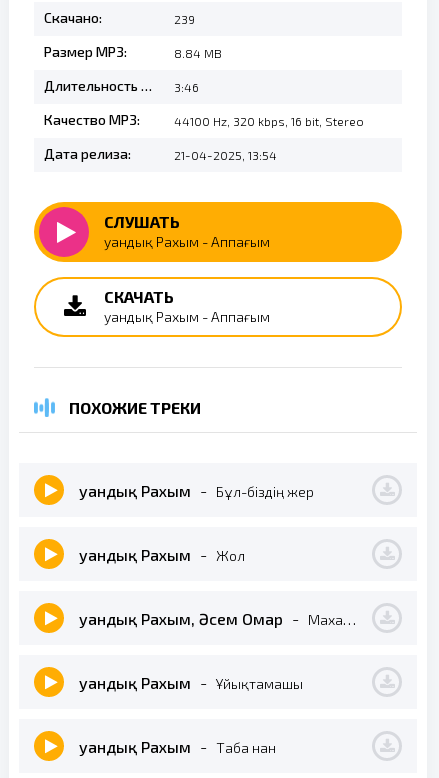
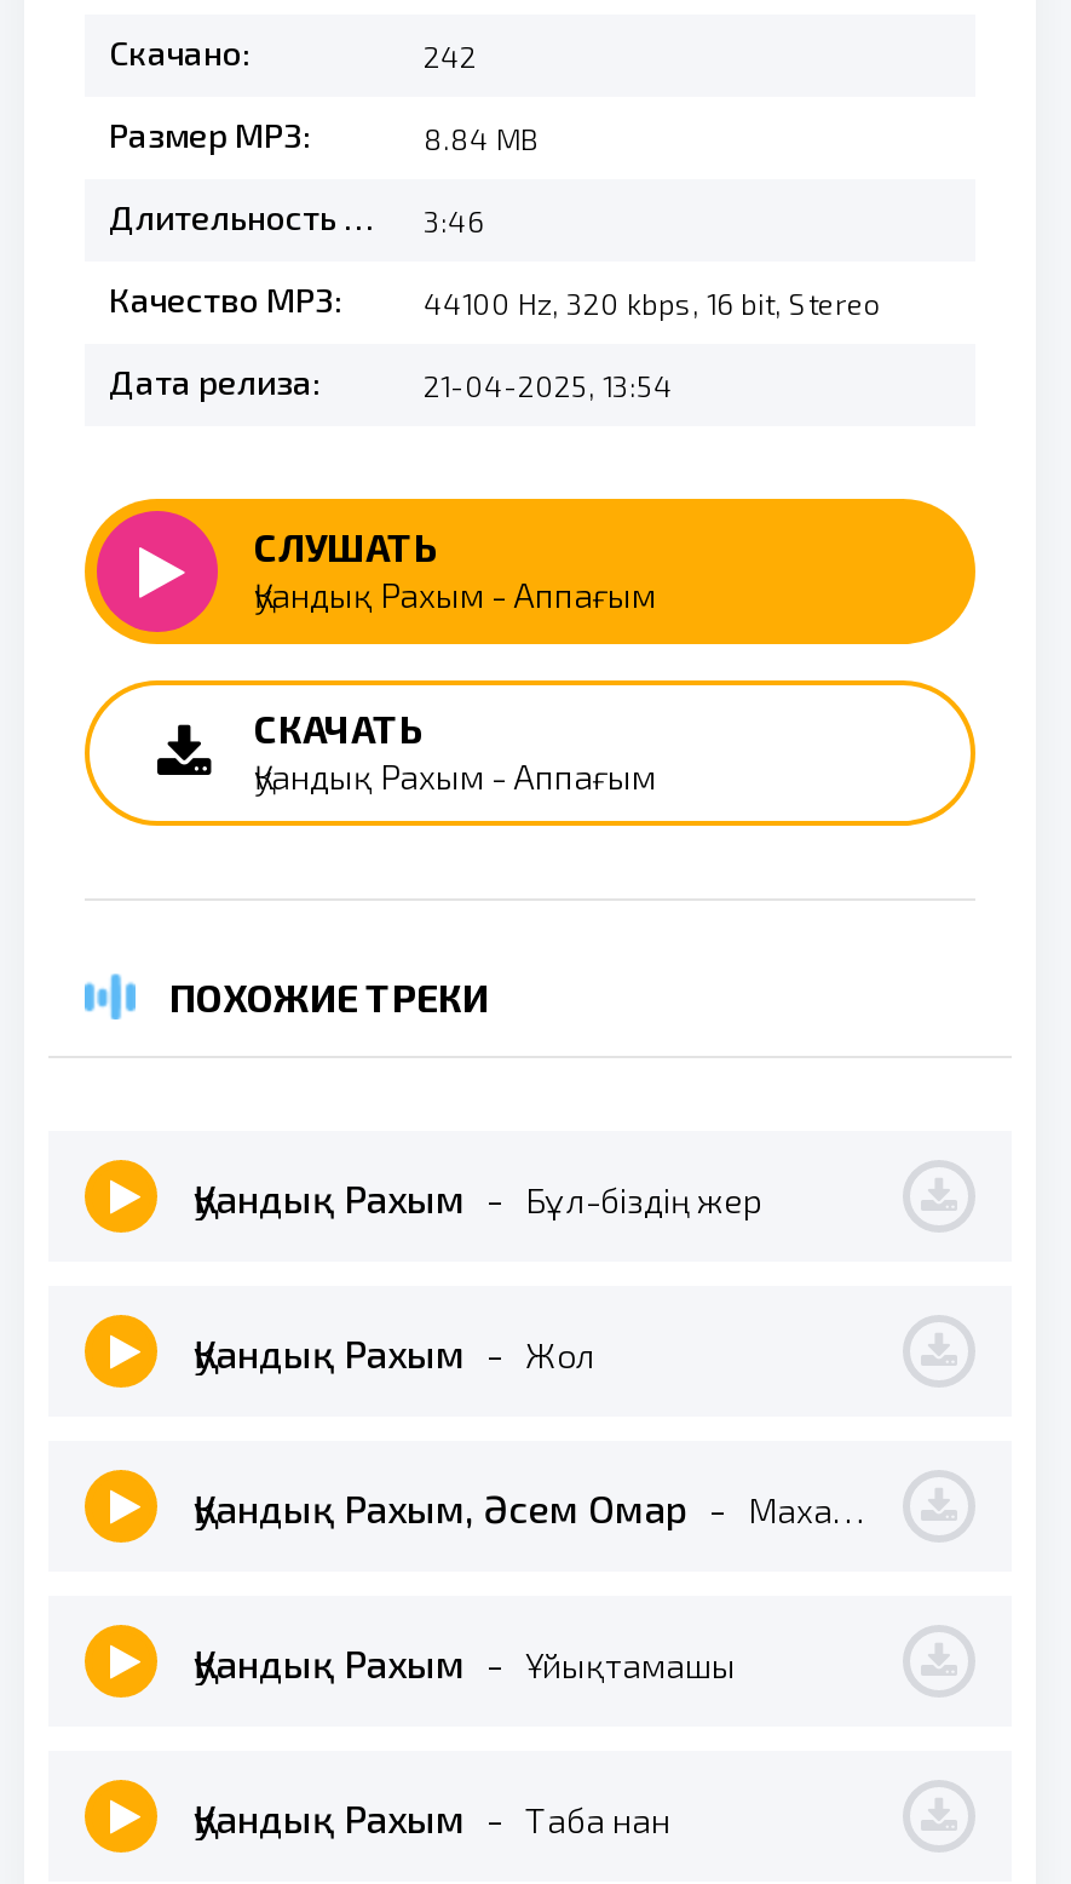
[174,12,195,26] 239 -> [424,39,477,73] 242

